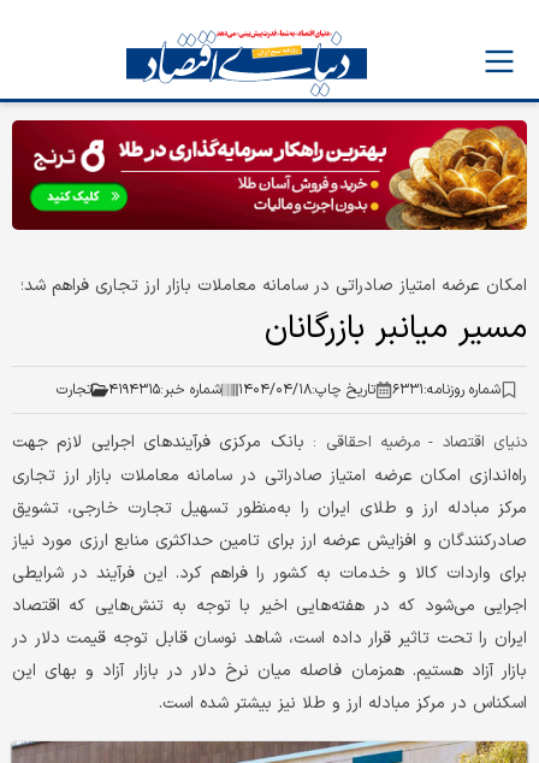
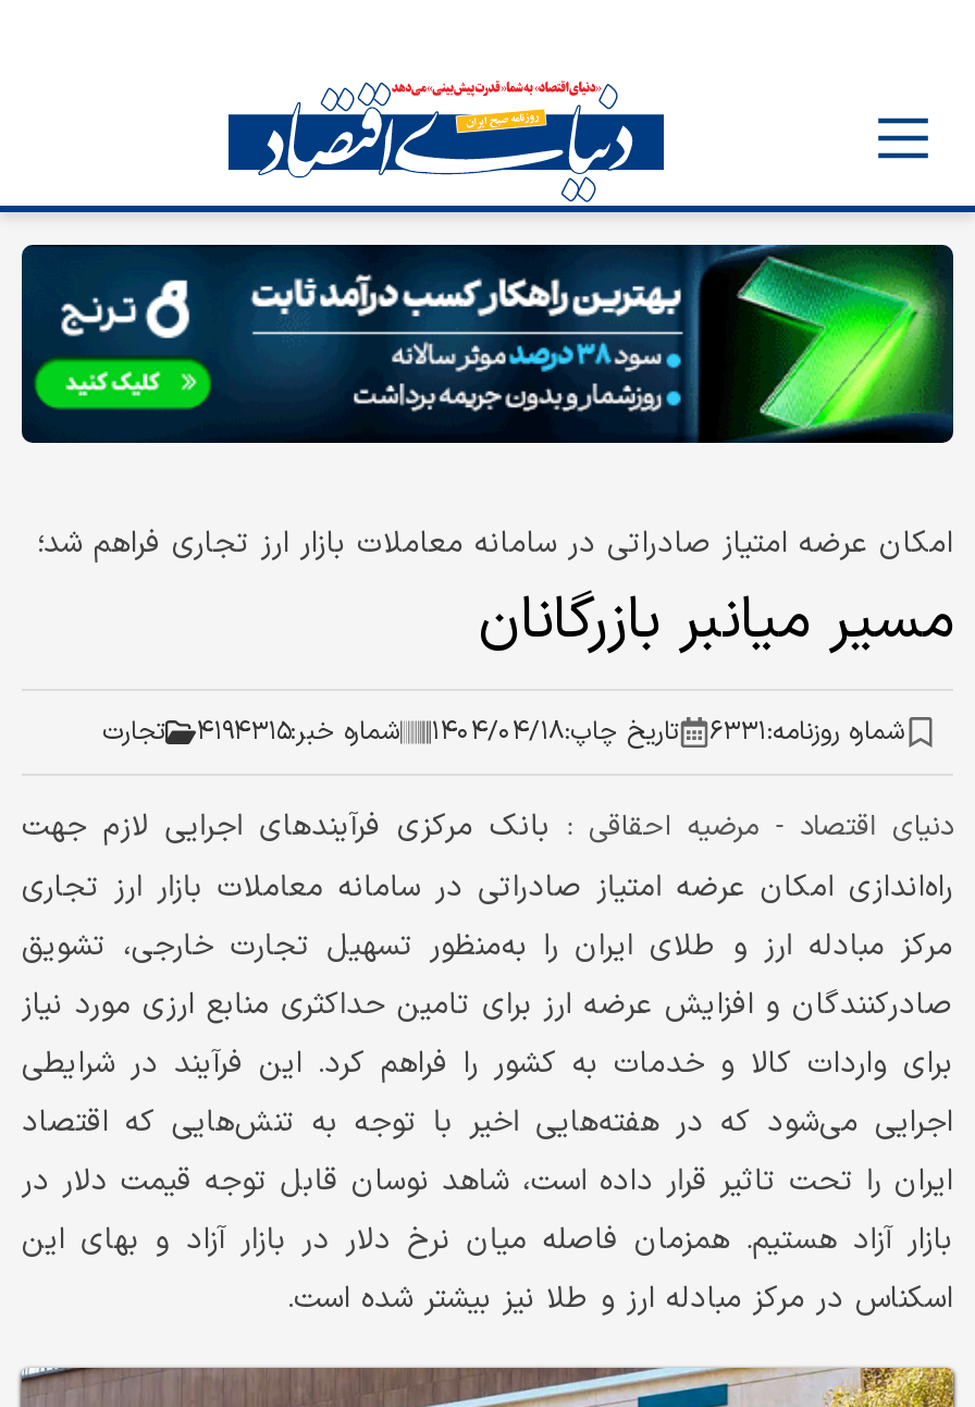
[11,119,528,231] [image] -> [20,243,955,445] [image]

